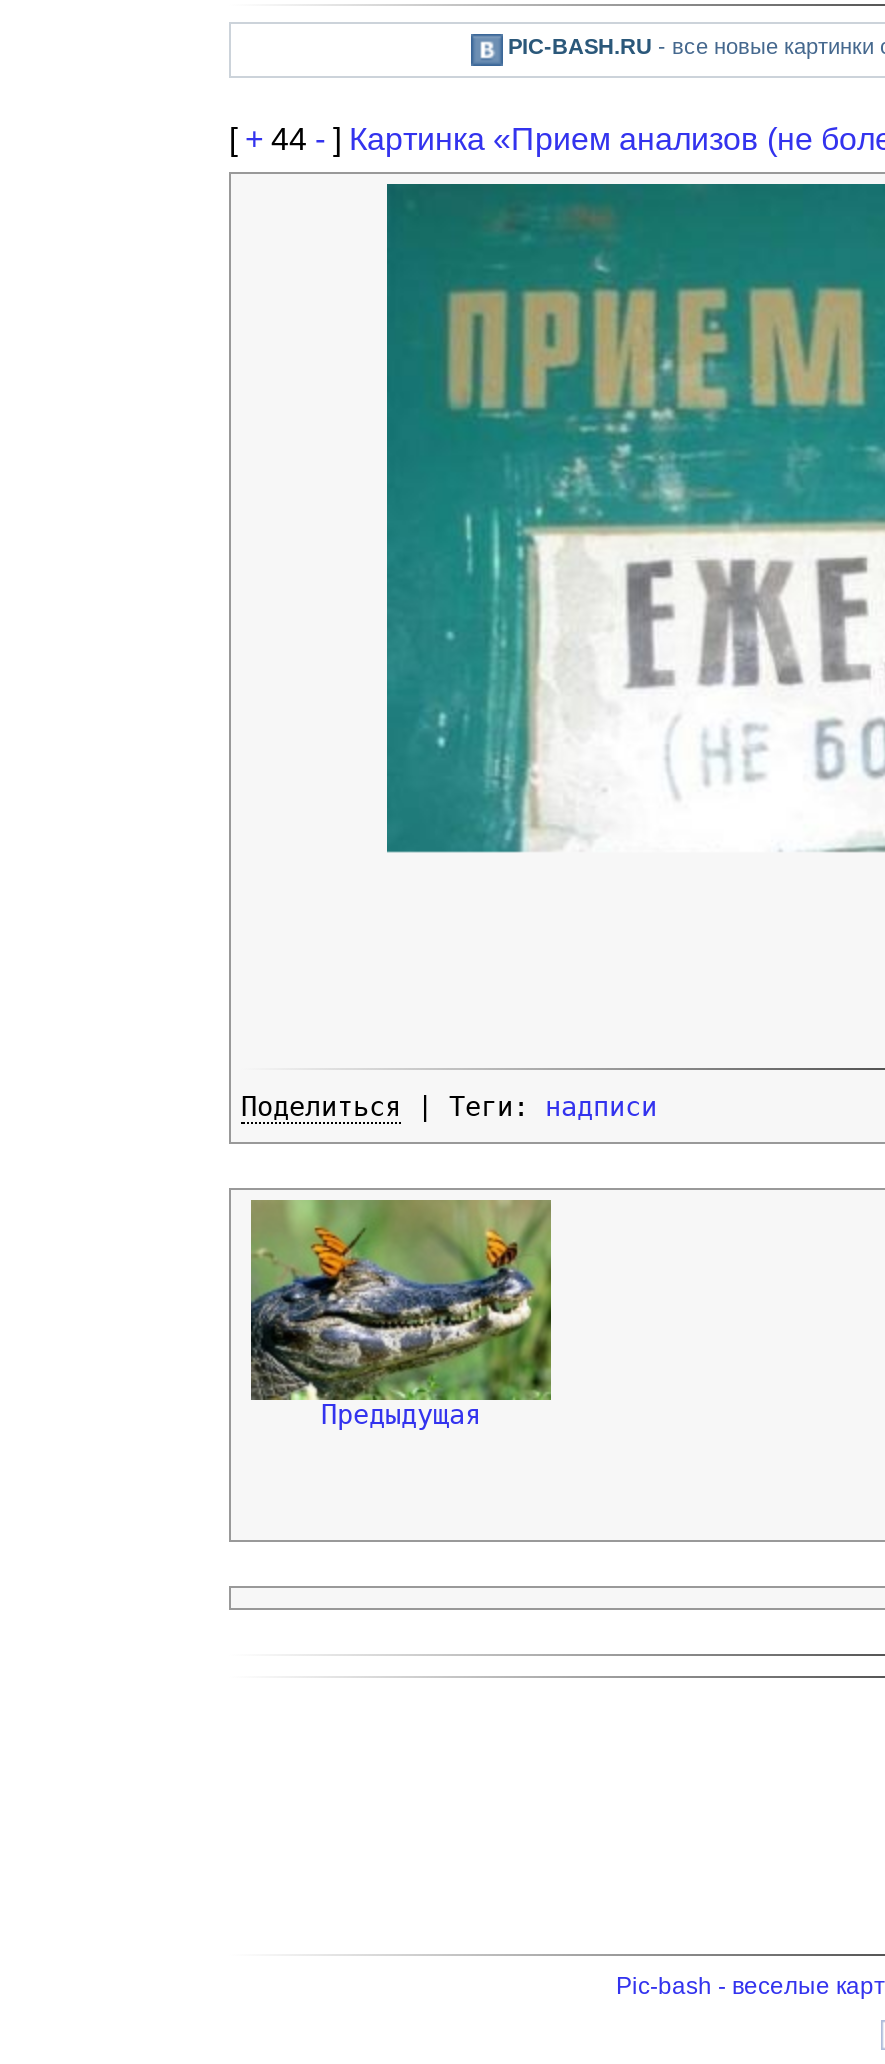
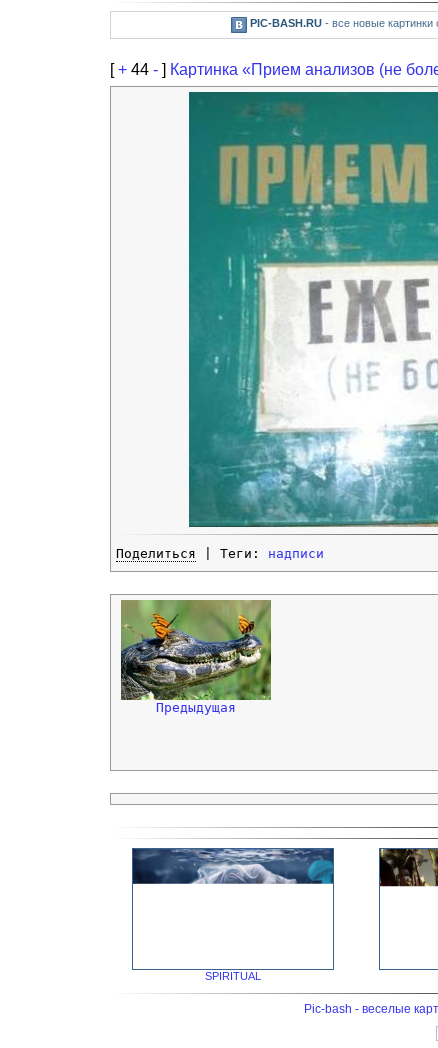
none -> [188,426,435,528] [image]
none -> [131,847,335,982] [image] | SPIRITUAL
none -> [378,847,435,971] [image]

